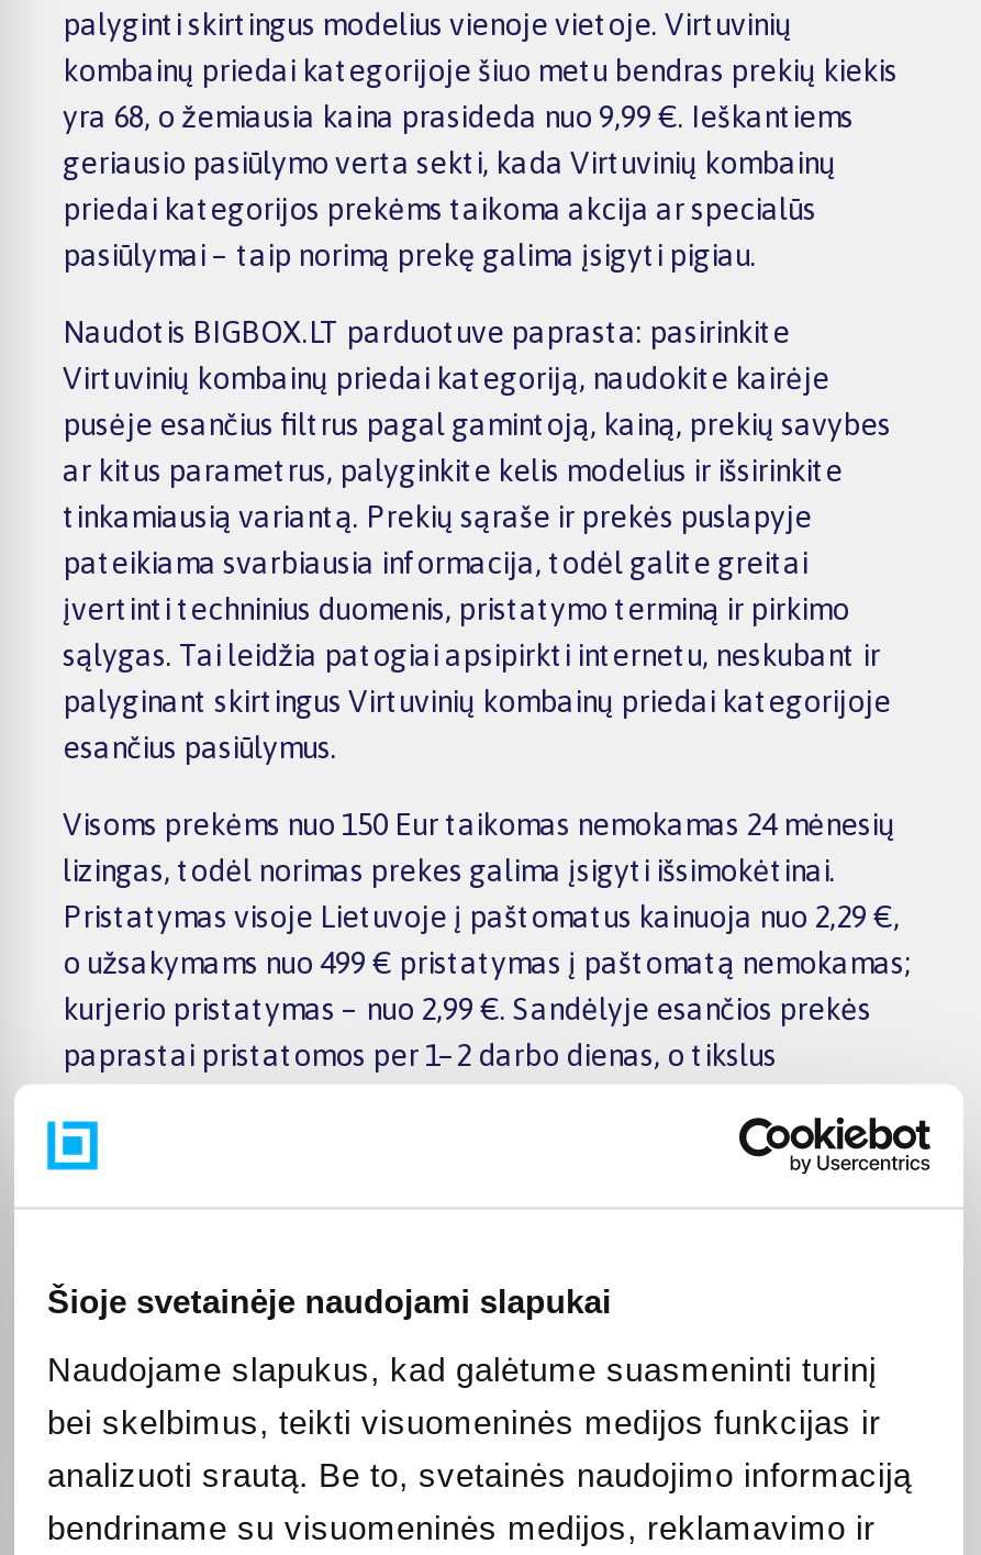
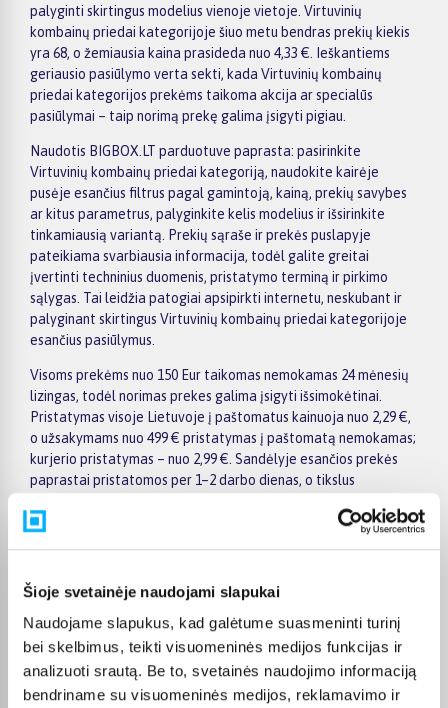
[63,99,854,134] yra 68, o žemiausia kaina prasideda nuo 9,99 €. Ieškantiems -> [30,45,390,61] yra 68, o žemiausia kaina prasideda nuo 4,33 €. Ieškantiems

